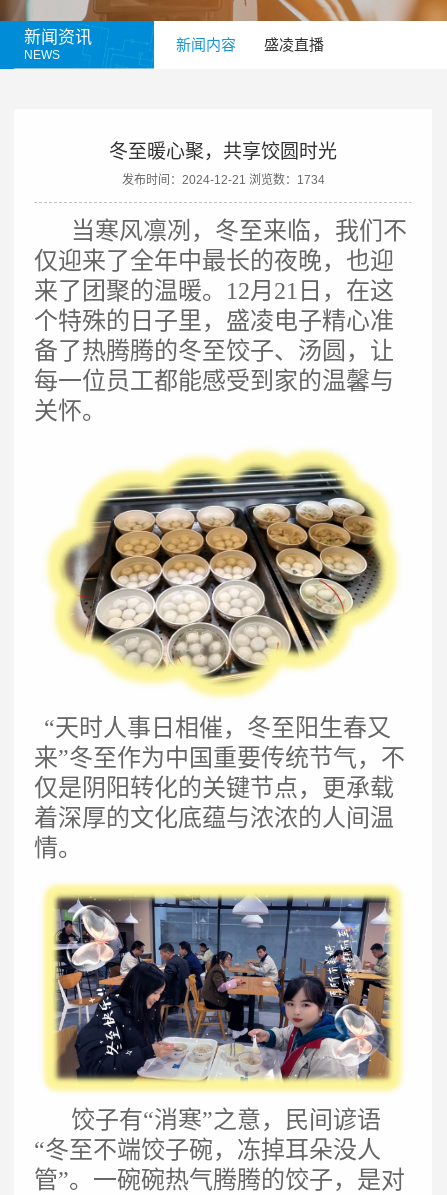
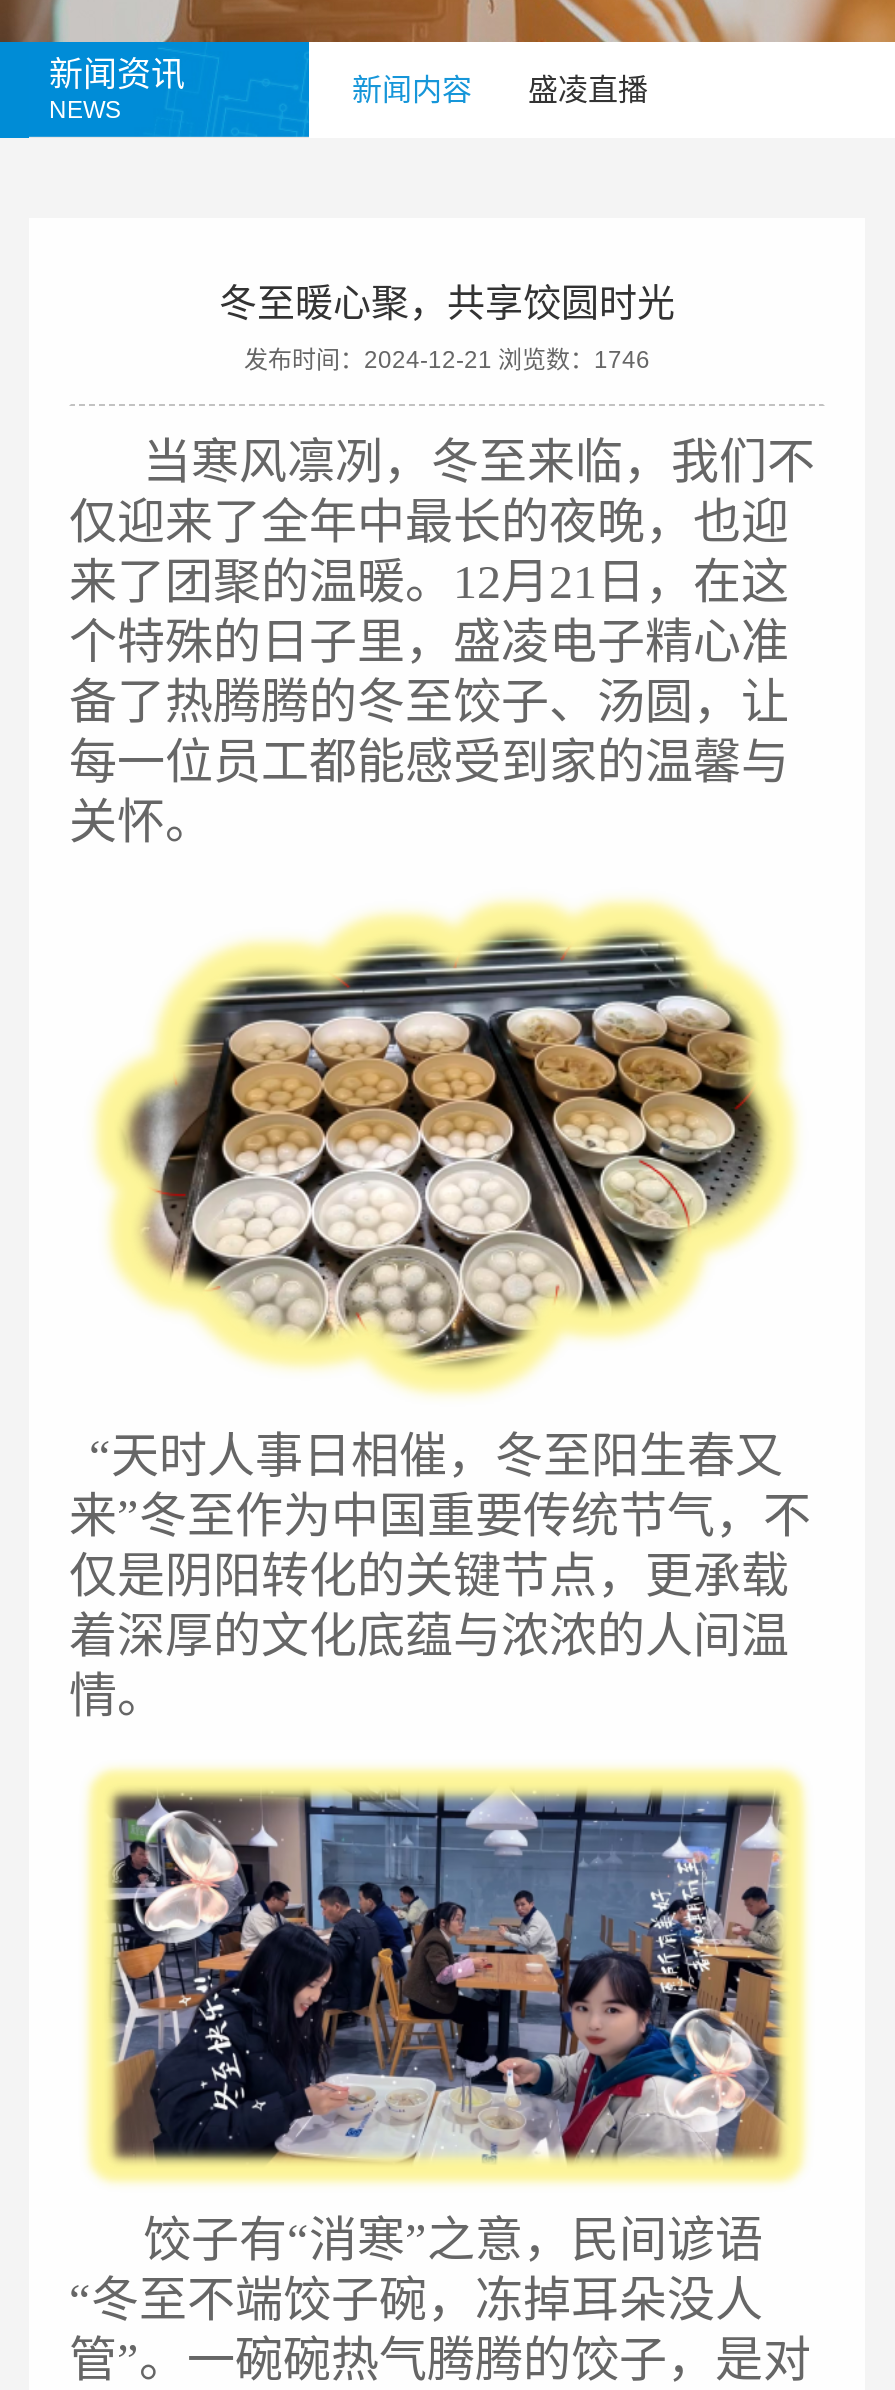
[121,173,324,187] 发布时间：2024-12-21浏览数：1734 -> [244,346,650,374] 发布时间：2024-12-21浏览数：1746

